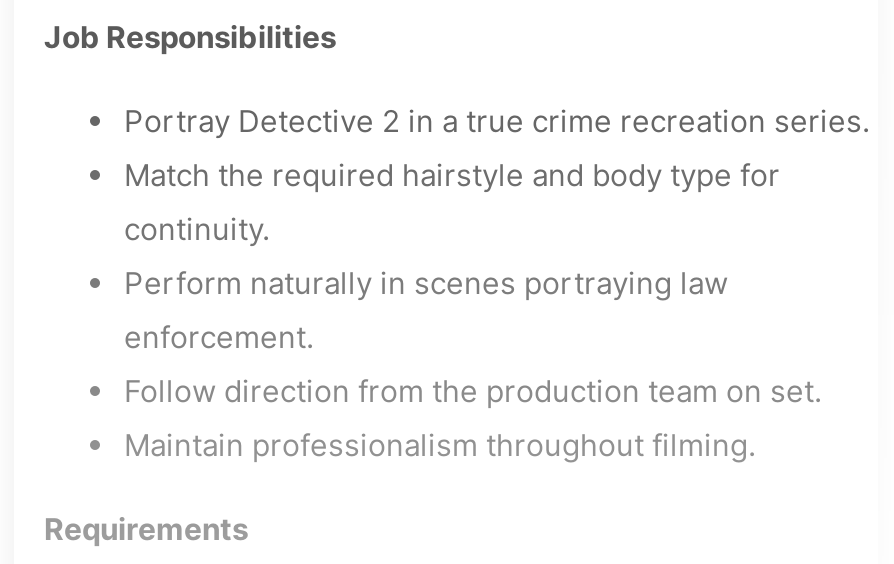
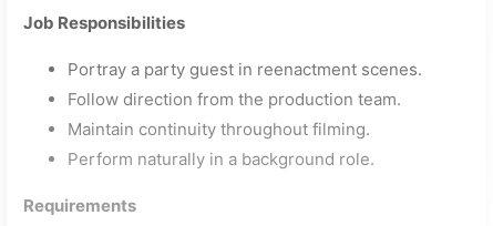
[124,102,870,464] Portray Detective 2 in a true crime recreation series. | Match the required hairstyle and body type for | continuity. | Perform naturally in scenes portraying law | enforcement. | Follow direction from the production team on set. | Maintain professionalism throughout filming. -> [68,59,422,169] Portray a party guest in reenactment scenes. | Follow direction from the production team. | Maintain continuity throughout filming. | Perform naturally in a background role.

